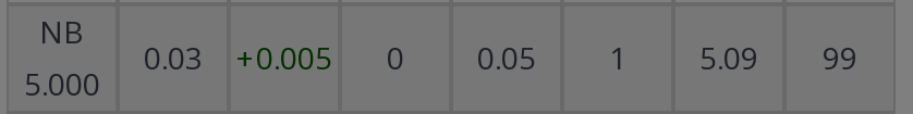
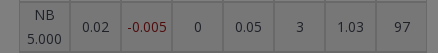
[144,37,203,78] 0.03 -> [82,17,109,36] 0.02
[236,37,332,78] +0.005 -> [126,17,166,36] -0.005
[609,37,626,78] 1 -> [295,17,303,36] 3
[699,37,758,78] 5.09 -> [337,17,364,36] 1.03
[823,37,857,78] 99 -> [393,17,409,36] 97

